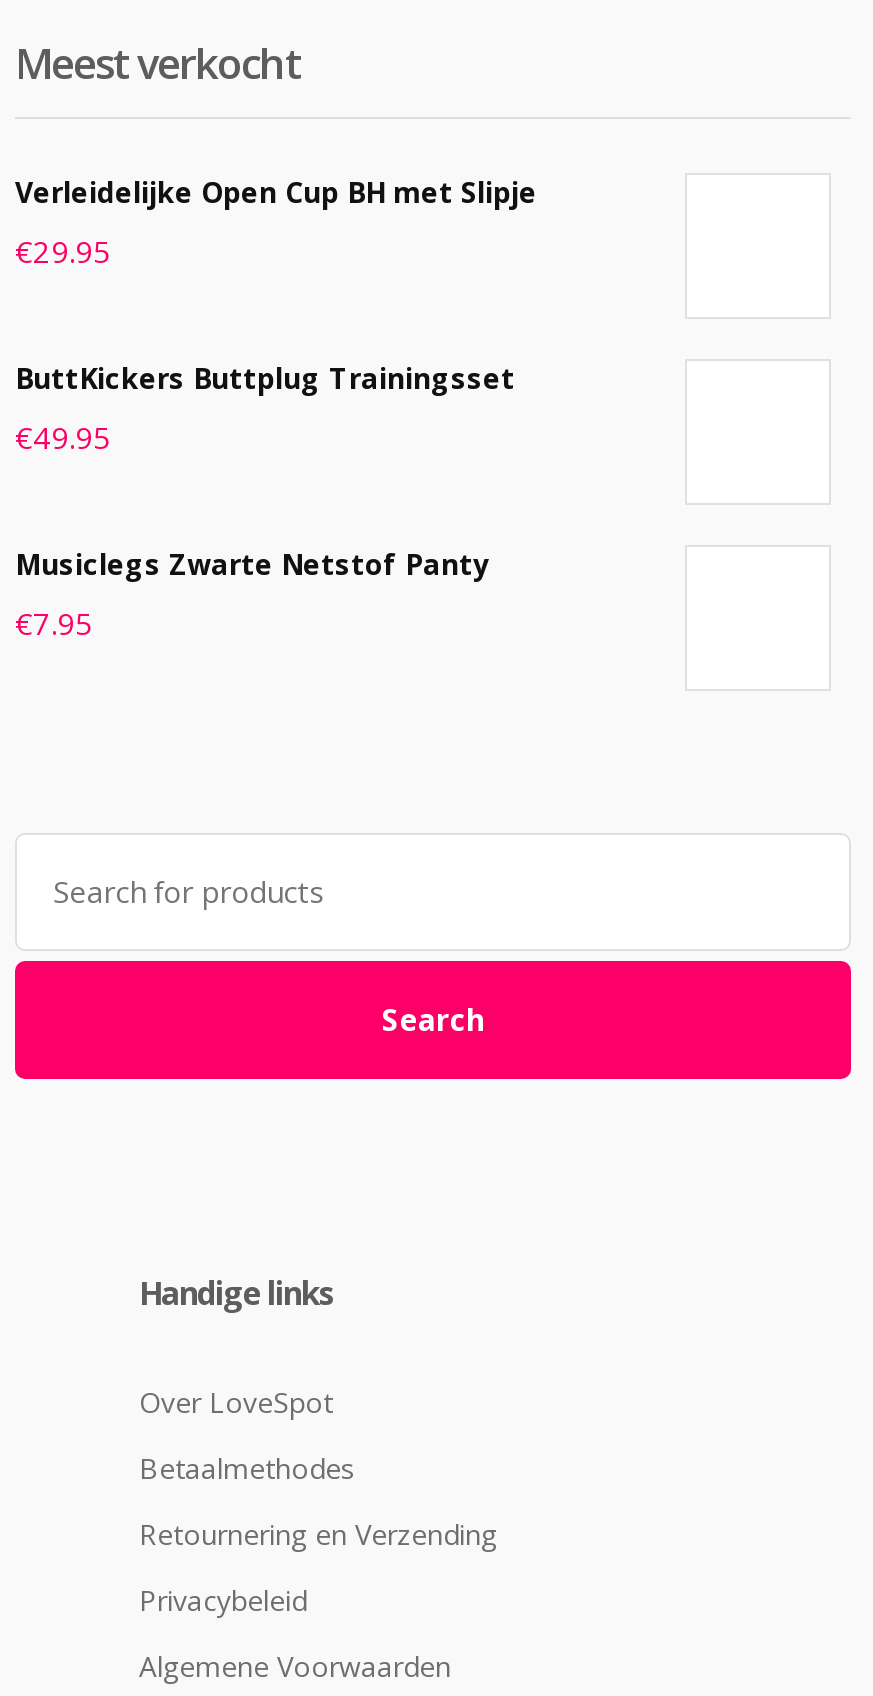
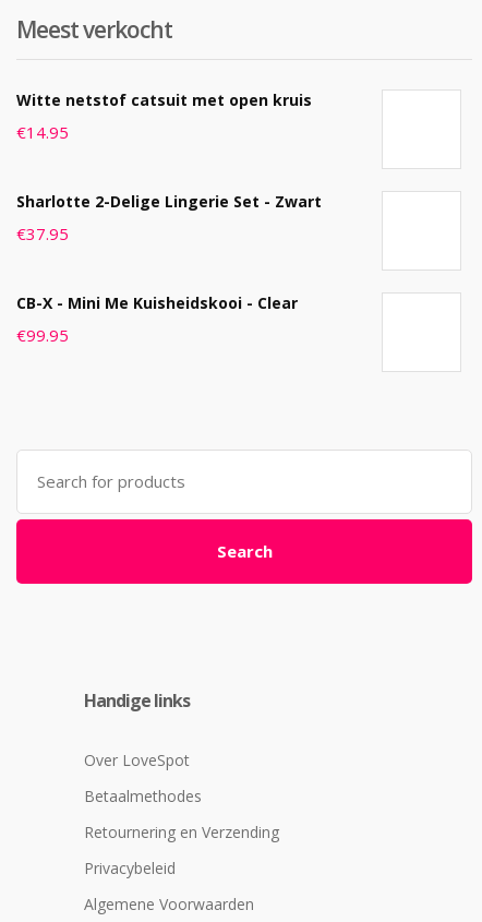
[15,174,537,212] Verleidelijke Open Cup BH met Slipje -> [16,90,312,111] Witte netstof catsuit met open kruis
[15,232,111,272] €29.95 -> [16,122,69,143] €14.95
[15,360,515,398] ButtKickers Buttplug Trainingsset -> [16,191,322,212] Sharlotte 2-Delige Lingerie Set - Zwart
[15,418,111,458] €49.95 -> [16,223,69,245] €37.95
[15,546,489,584] Musiclegs Zwarte Netstof Panty -> [16,293,298,314] CB-X - Mini Me Kuisheidskooi - Clear
[15,604,93,644] €7.95 -> [16,325,69,346] €99.95

